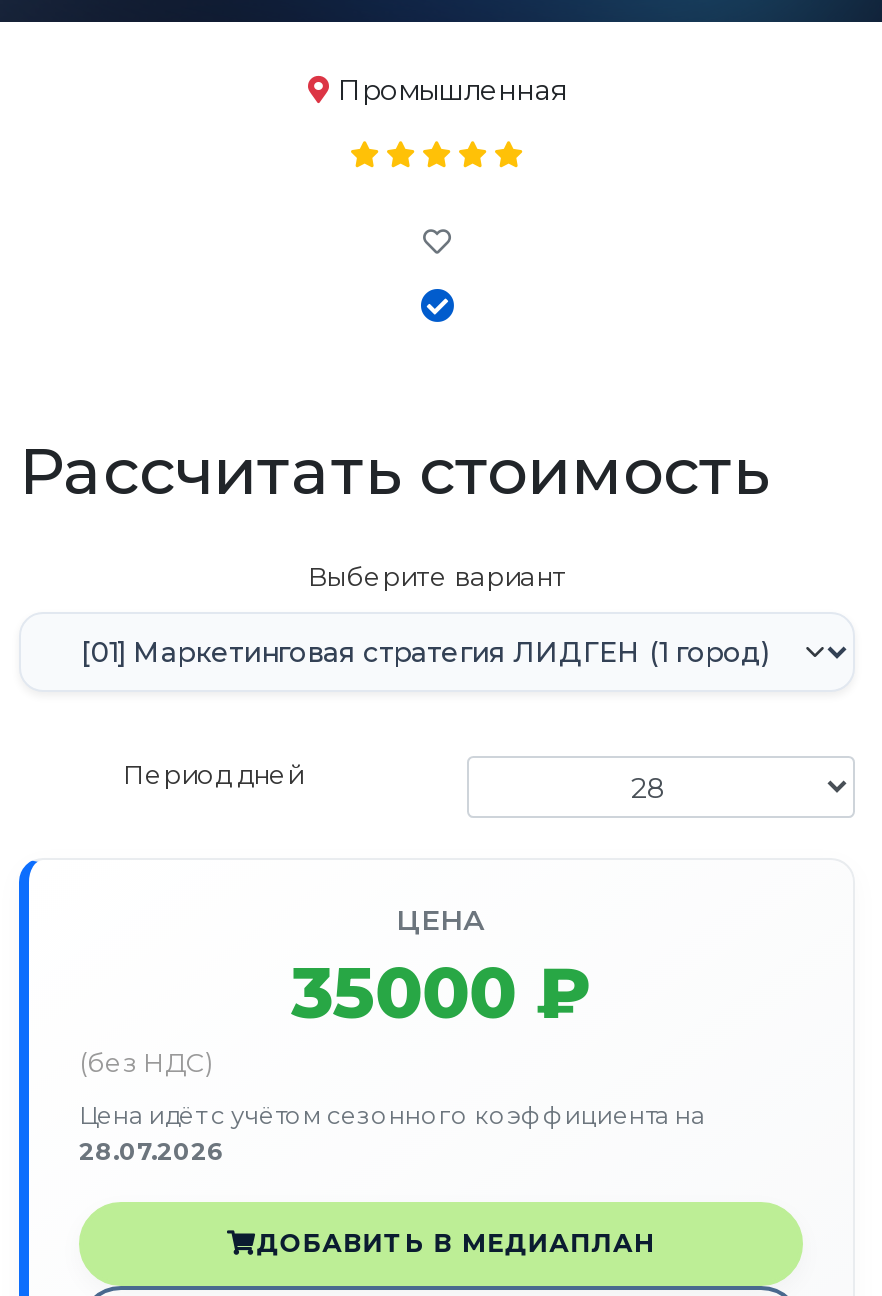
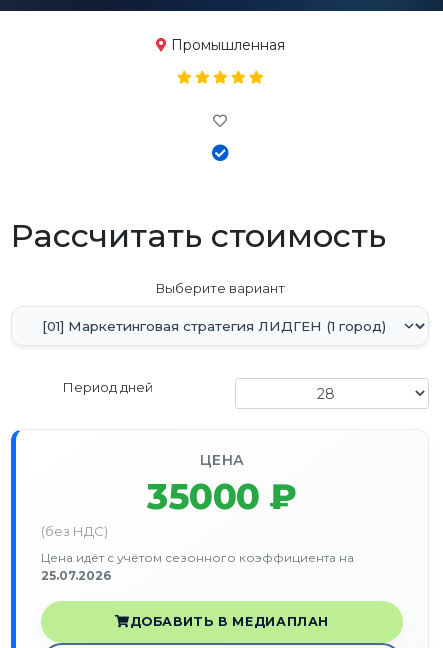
[79,1136,223,1166] 28.07.2026 -> [41,568,111,583] 25.07.2026

